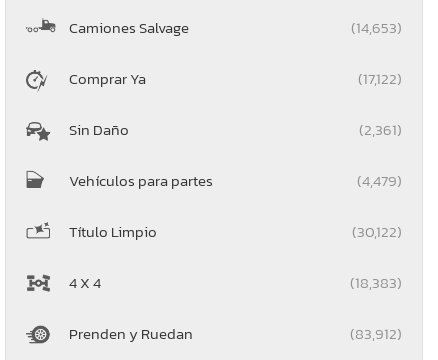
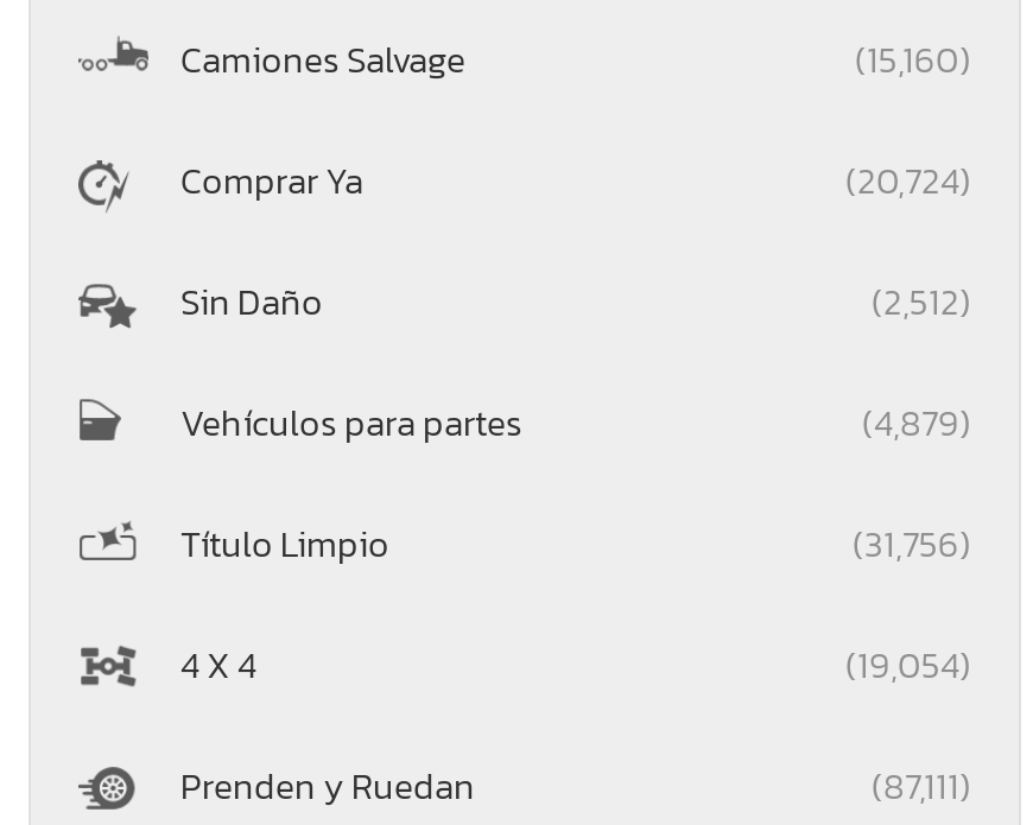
[351,15,402,38] (14,653) -> [855,31,971,85] (15,160)
[358,66,402,89] (17,122) -> [845,152,971,207] (20,724)
[359,117,402,140] (2,361) -> [872,273,971,328] (2,512)
[357,168,402,191] (4,479) -> [862,394,971,449] (4,879)
[352,219,402,242] (30,122) -> [853,515,971,570] (31,756)
[350,270,402,293] (18,383) -> [845,636,971,691] (19,054)
[350,321,402,344] (83,912) -> [872,757,971,812] (87,111)

